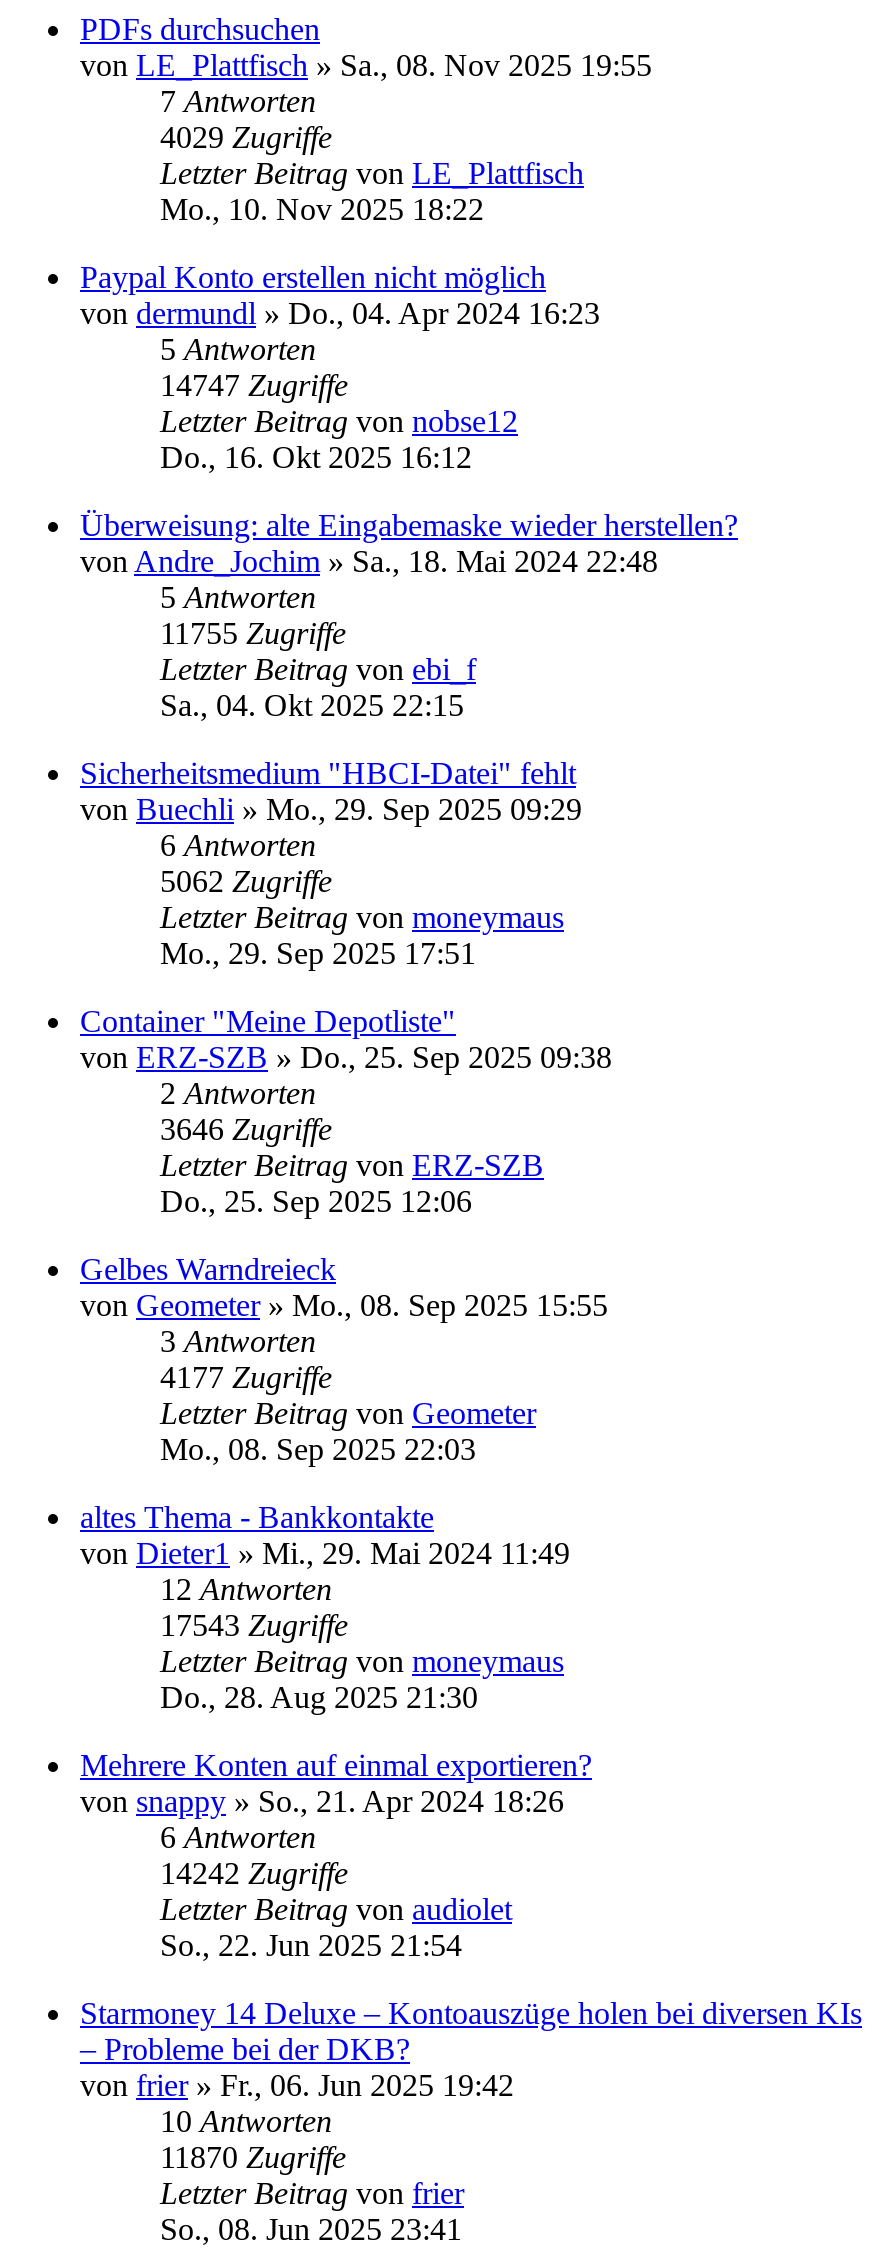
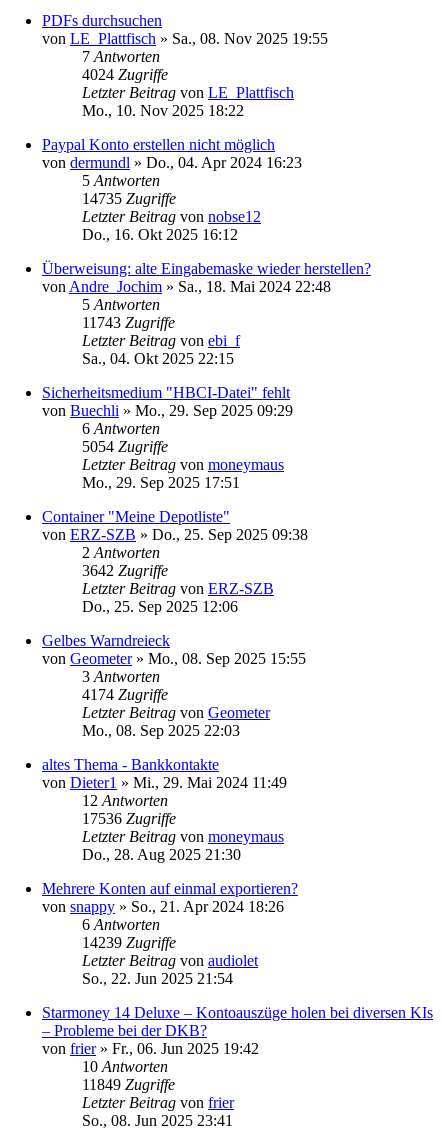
[160,120,332,154] 4029 Zugriffe -> [82,66,168,83] 4024 Zugriffe
[160,368,348,402] 14747 Zugriffe -> [82,190,176,207] 14735 Zugriffe
[160,616,346,650] 11755 Zugriffe -> [82,314,175,331] 11743 Zugriffe
[160,864,332,898] 5062 Zugriffe -> [82,438,168,455] 5054 Zugriffe
[160,1112,332,1146] 3646 Zugriffe -> [82,562,168,579] 3642 Zugriffe
[160,1360,332,1394] 4177 Zugriffe -> [82,686,168,703] 4174 Zugriffe
[160,1608,348,1642] 17543 Zugriffe -> [82,810,176,827] 17536 Zugriffe
[160,1856,348,1890] 14242 Zugriffe -> [82,934,176,951] 14239 Zugriffe
[160,2140,346,2174] 11870 Zugriffe -> [82,1076,175,1093] 11849 Zugriffe

